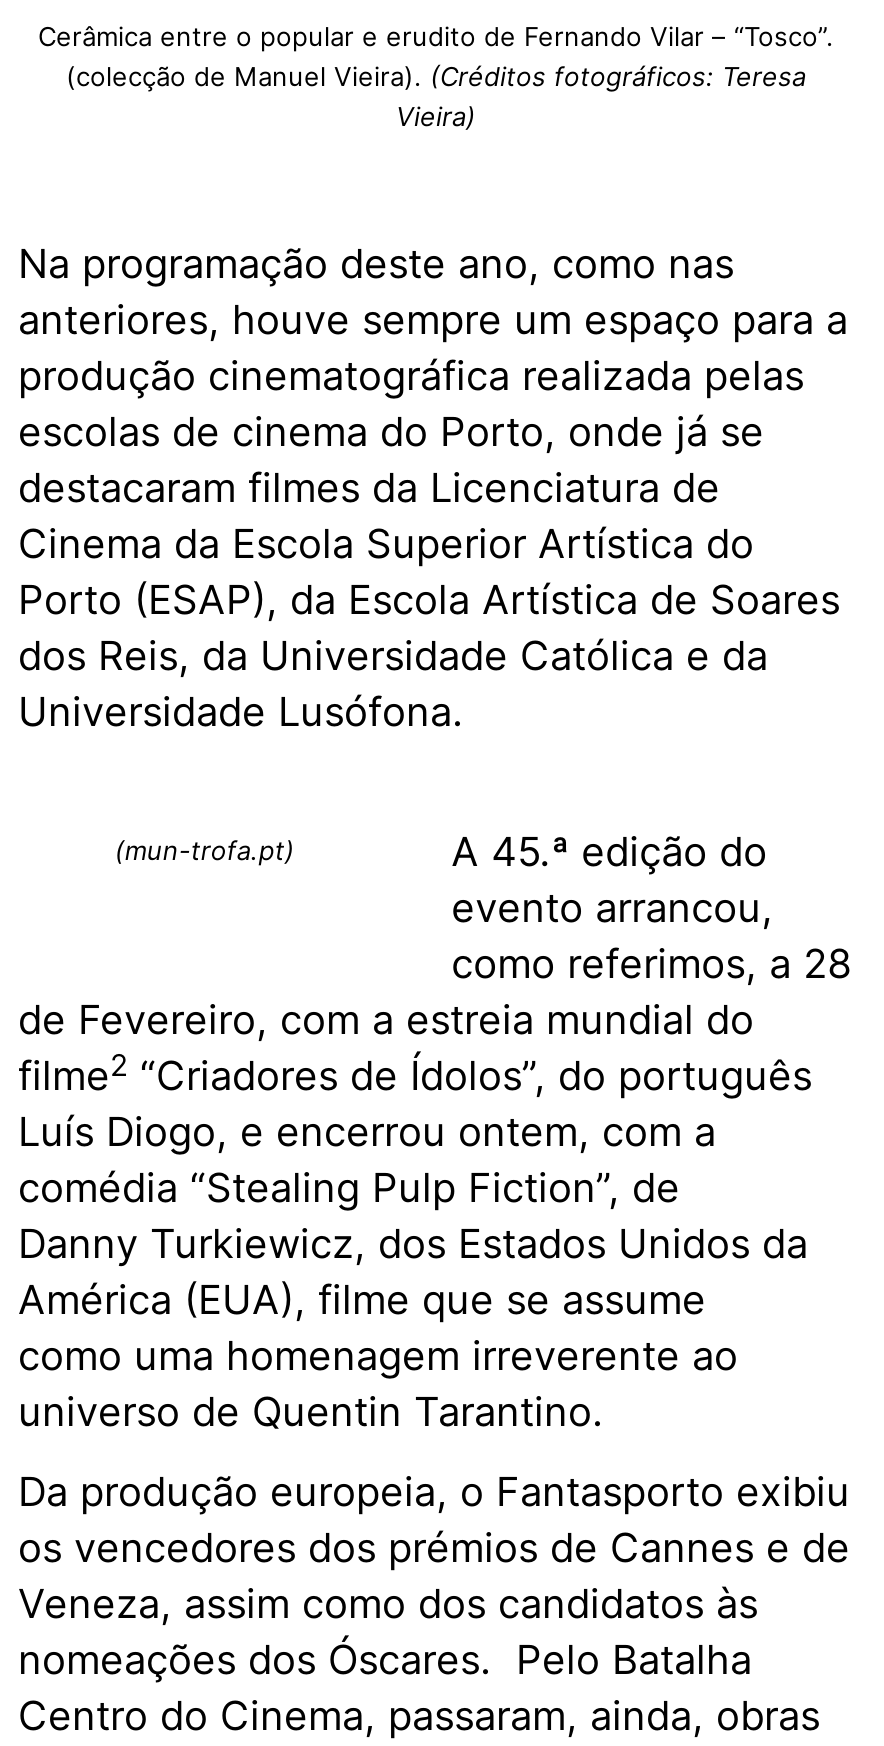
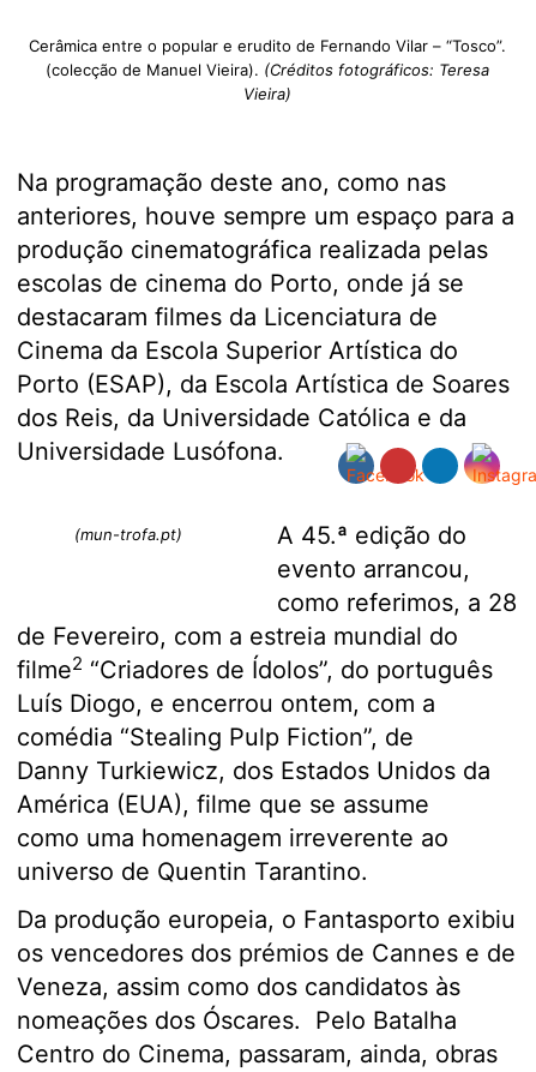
none -> [337,442,532,486] [image]

